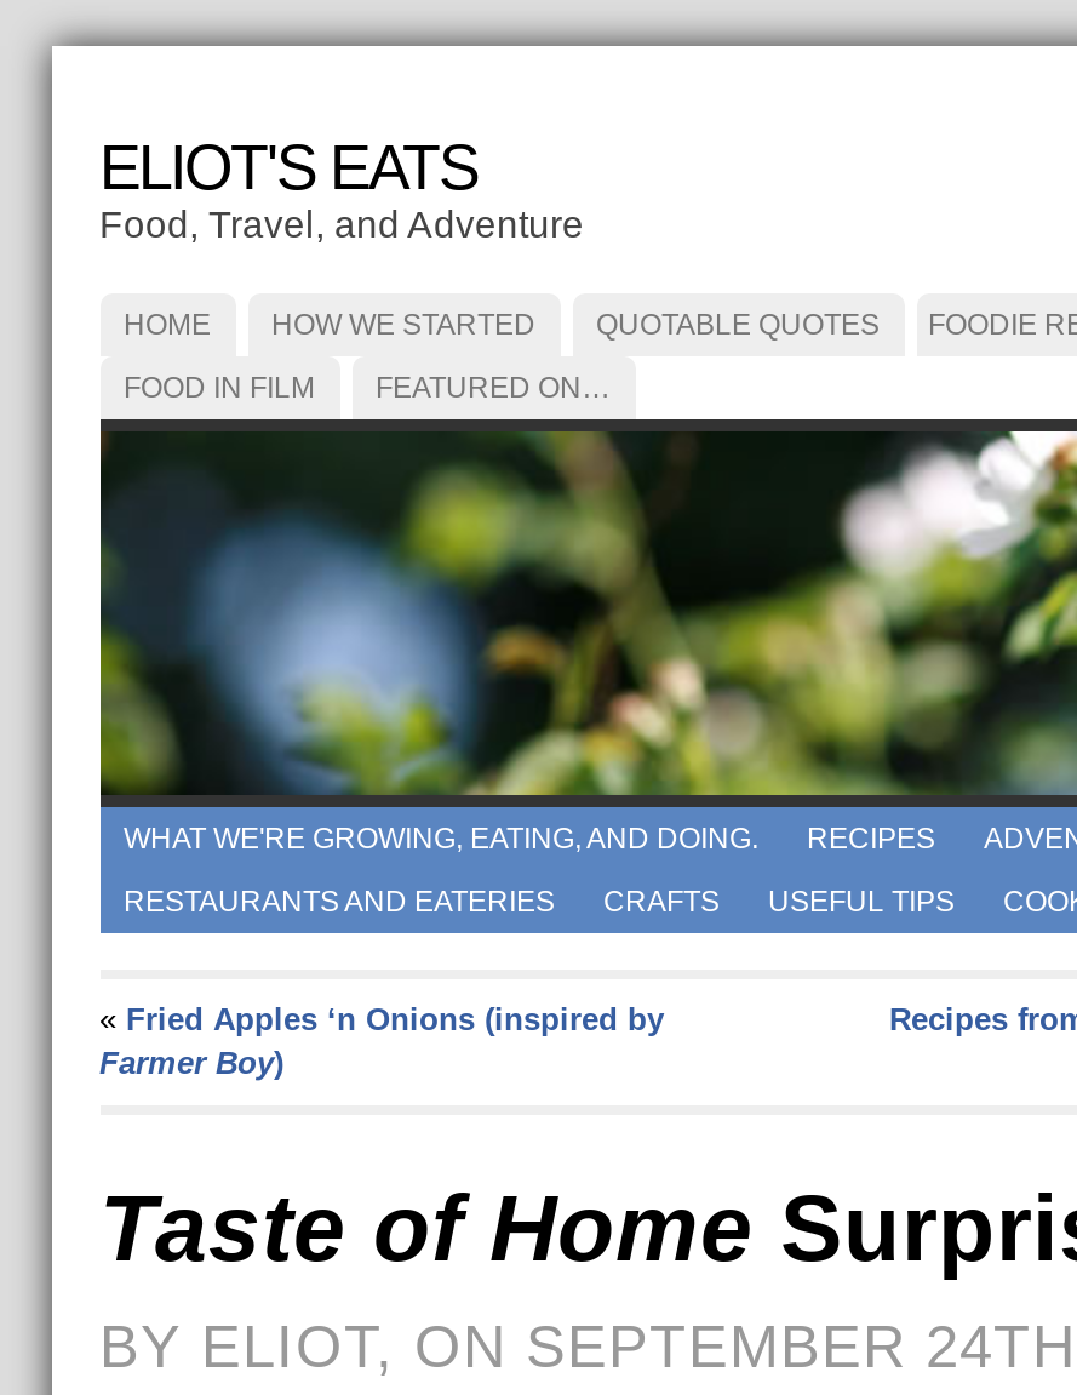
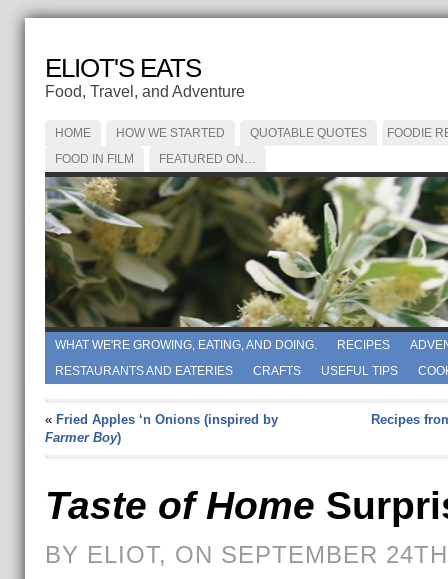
[98,429,1070,797] [image] -> [44,176,445,328] [image]

